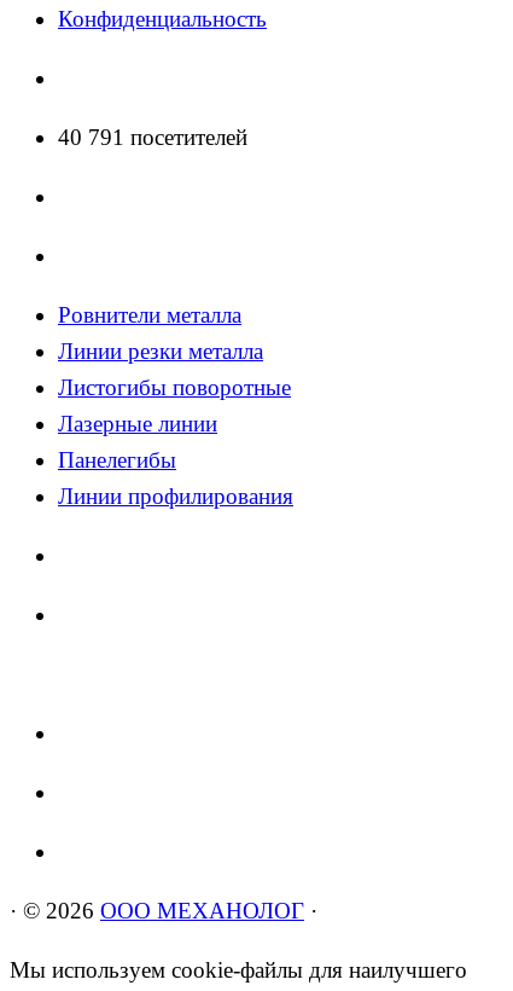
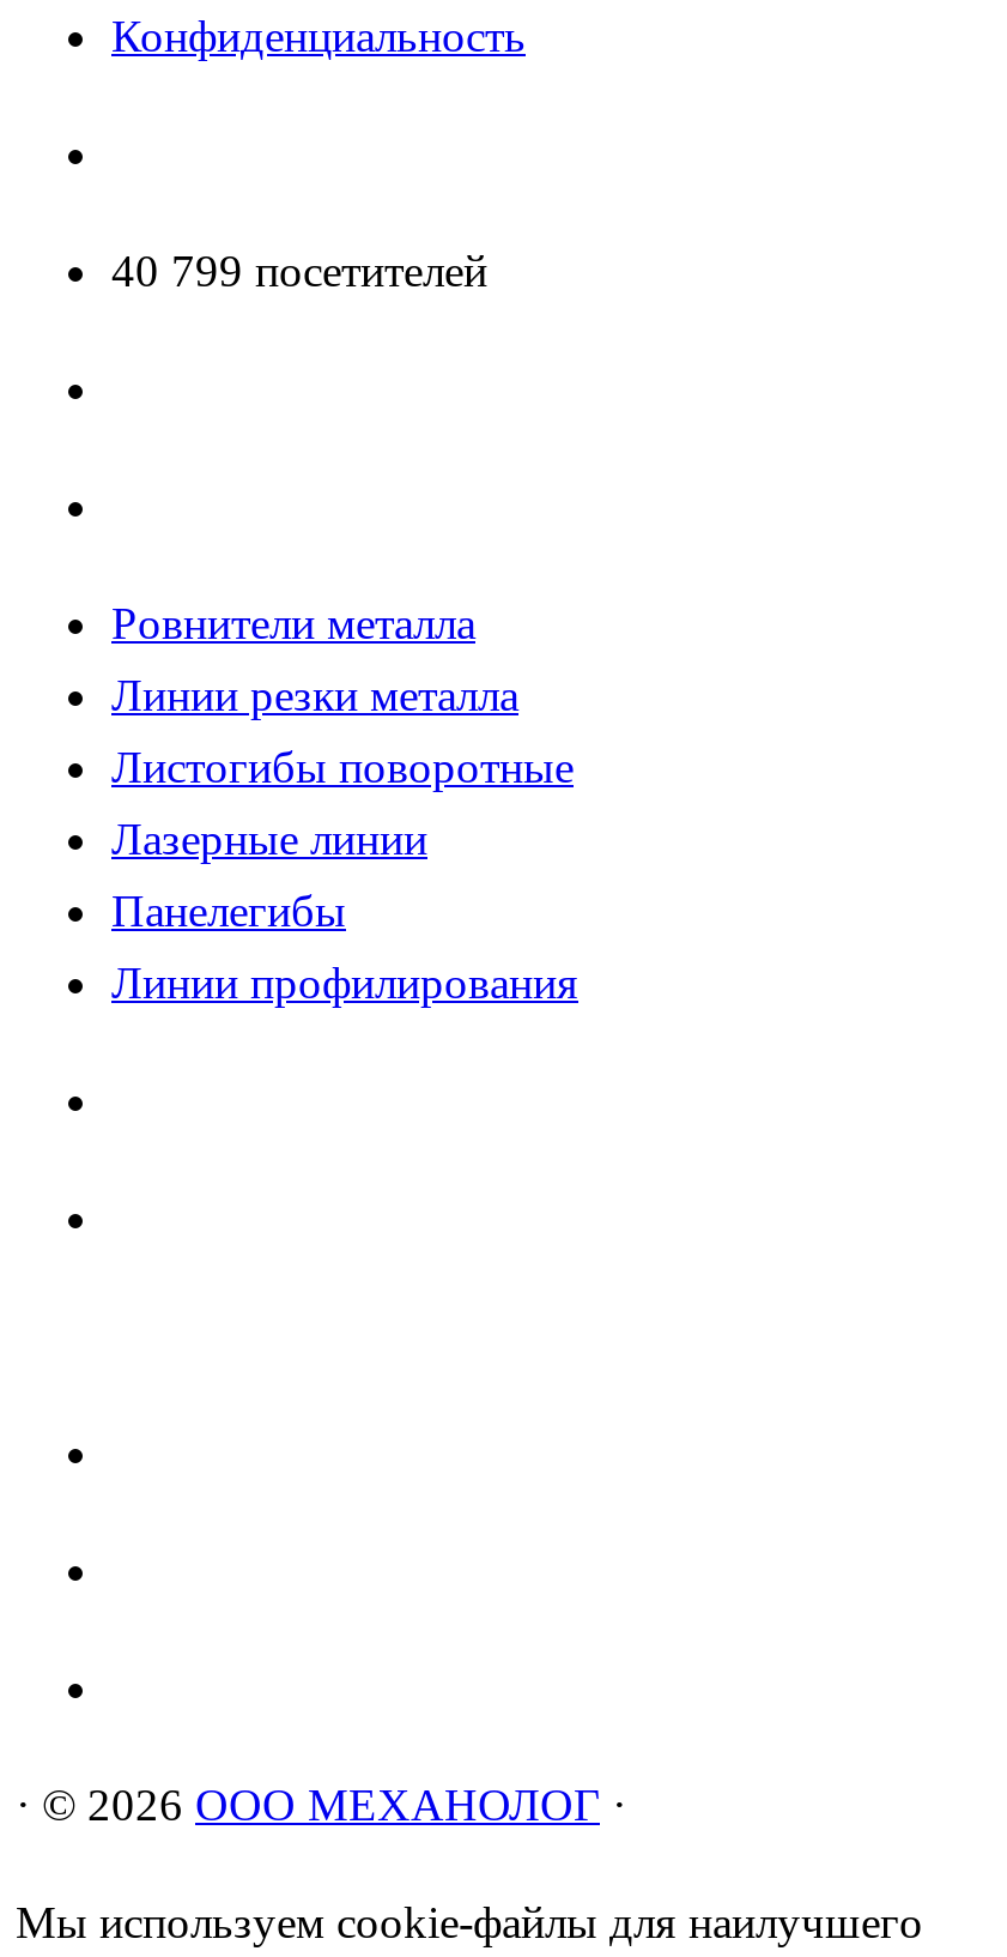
[58,124,247,150] 40 791 посетителей -> [111,245,487,296] 40 799 посетителей

